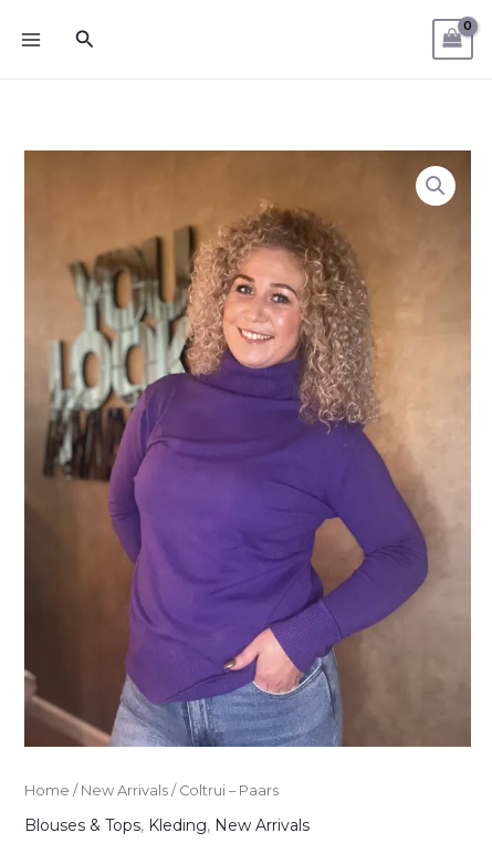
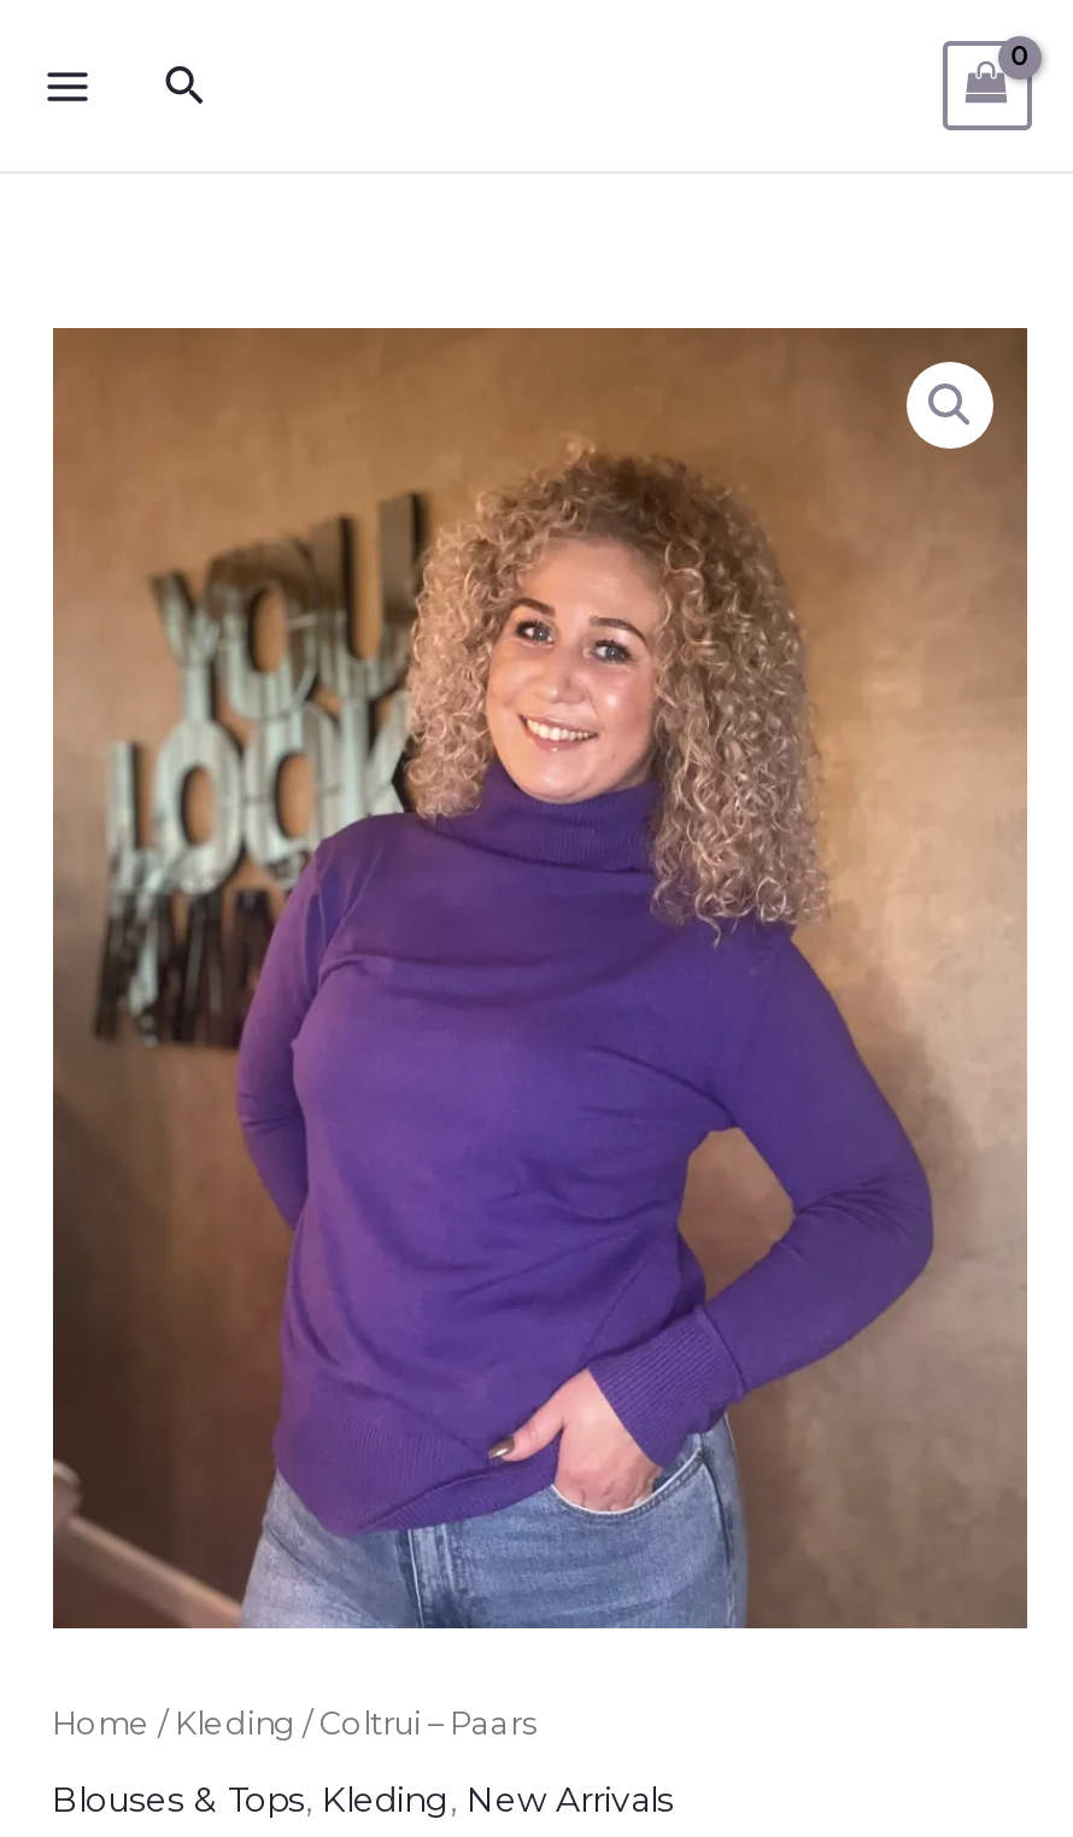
[24,783,278,799] Home / New Arrivals / Coltrui – Paars -> [52,1706,536,1743] Home / Kleding / Coltrui – Paars

